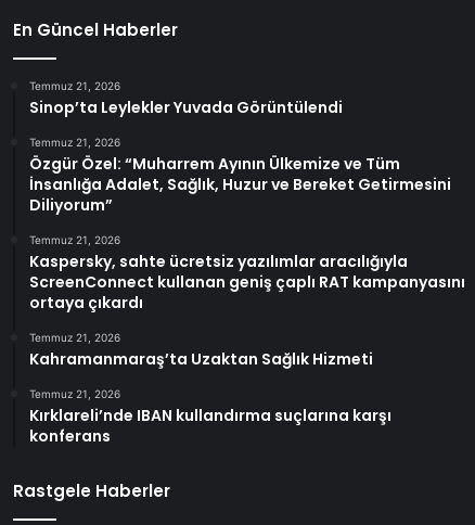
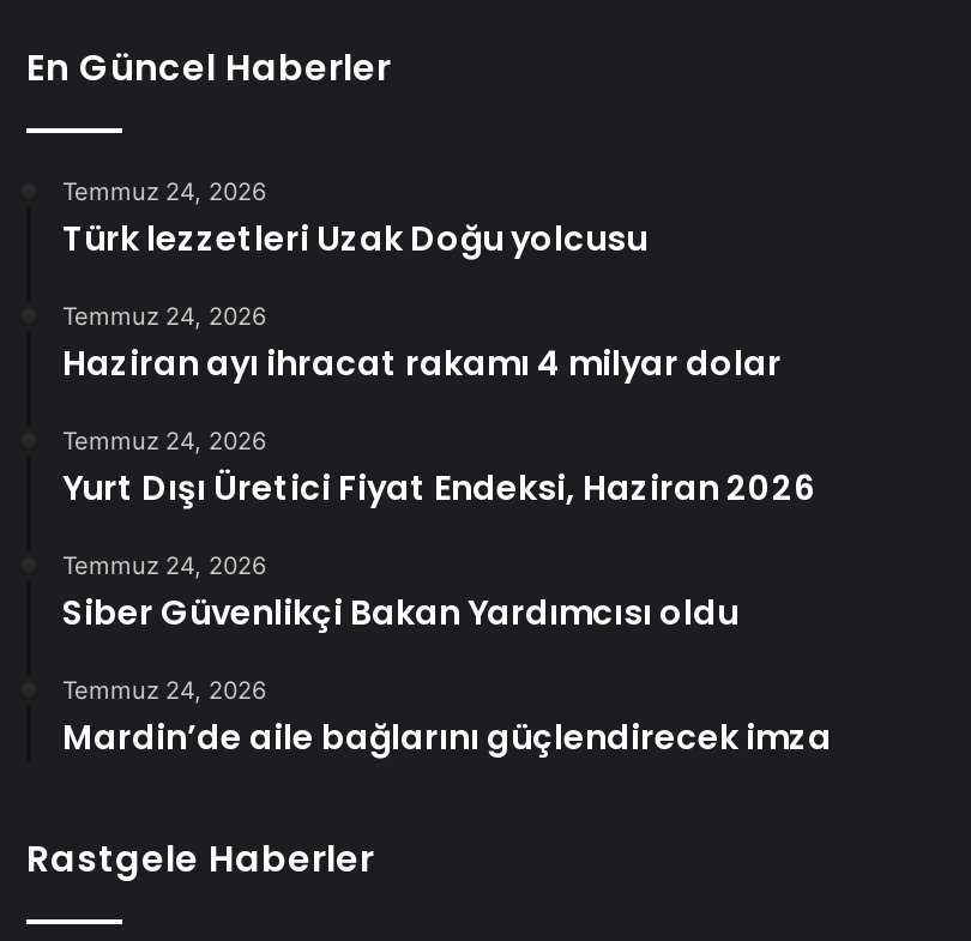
[29,79,343,118] Temmuz 21, 2026 | Sinop’ta Leylekler Yuvada Görüntülendi -> [62,176,647,263] Temmuz 24, 2026 | Türk lezzetleri Uzak Doğu yolcusu
[29,136,451,216] Temmuz 21, 2026 | Özgür Özel: “Muharrem Ayının Ülkemize ve Tüm | İnsanlığa Adalet, Sağlık, Huzur ve Bereket Getirmesini | Diliyorum” -> [62,301,782,387] Temmuz 24, 2026 | Haziran ayı ihracat rakamı 4 milyar dolar
[29,233,465,314] Temmuz 21, 2026 | Kaspersky, sahte ücretsiz yazılımlar aracılığıyla | ScreenConnect kullanan geniş çaplı RAT kampanyasını | ortaya çıkardı -> [62,426,815,512] Temmuz 24, 2026 | Yurt Dışı Üretici Fiyat Endeksi, Haziran 2026
[29,331,373,370] Temmuz 21, 2026 | Kahramanmaraş’ta Uzaktan Sağlık Hizmeti -> [62,550,738,637] Temmuz 24, 2026 | Siber Güvenlikçi Bakan Yardımcısı oldu
[29,387,391,447] Temmuz 21, 2026 | Kırklareli’nde IBAN kullandırma suçlarına karşı | konferans -> [62,675,832,761] Temmuz 24, 2026 | Mardin’de aile bağlarını güçlendirecek imza

